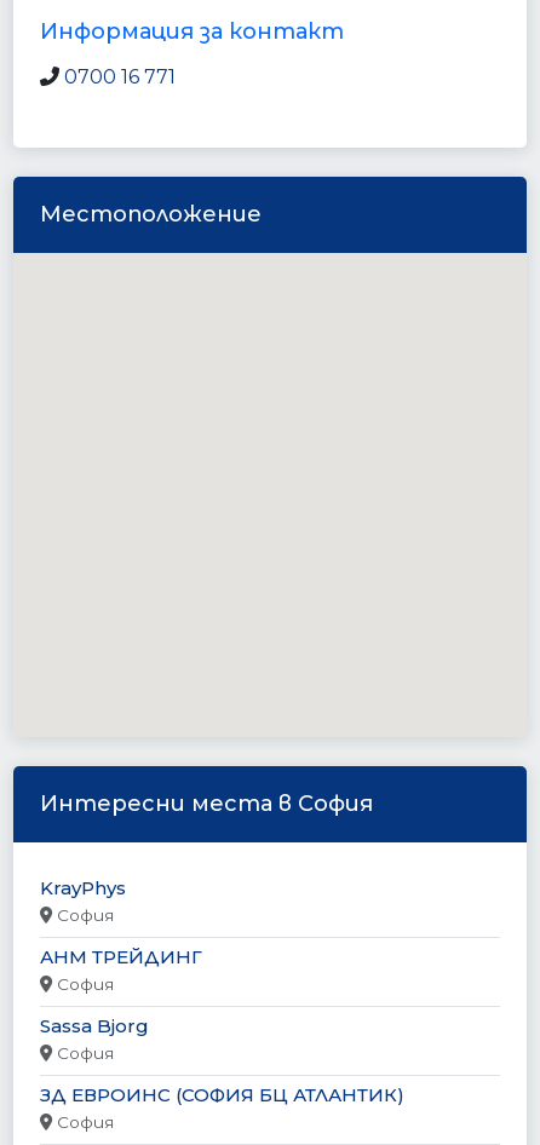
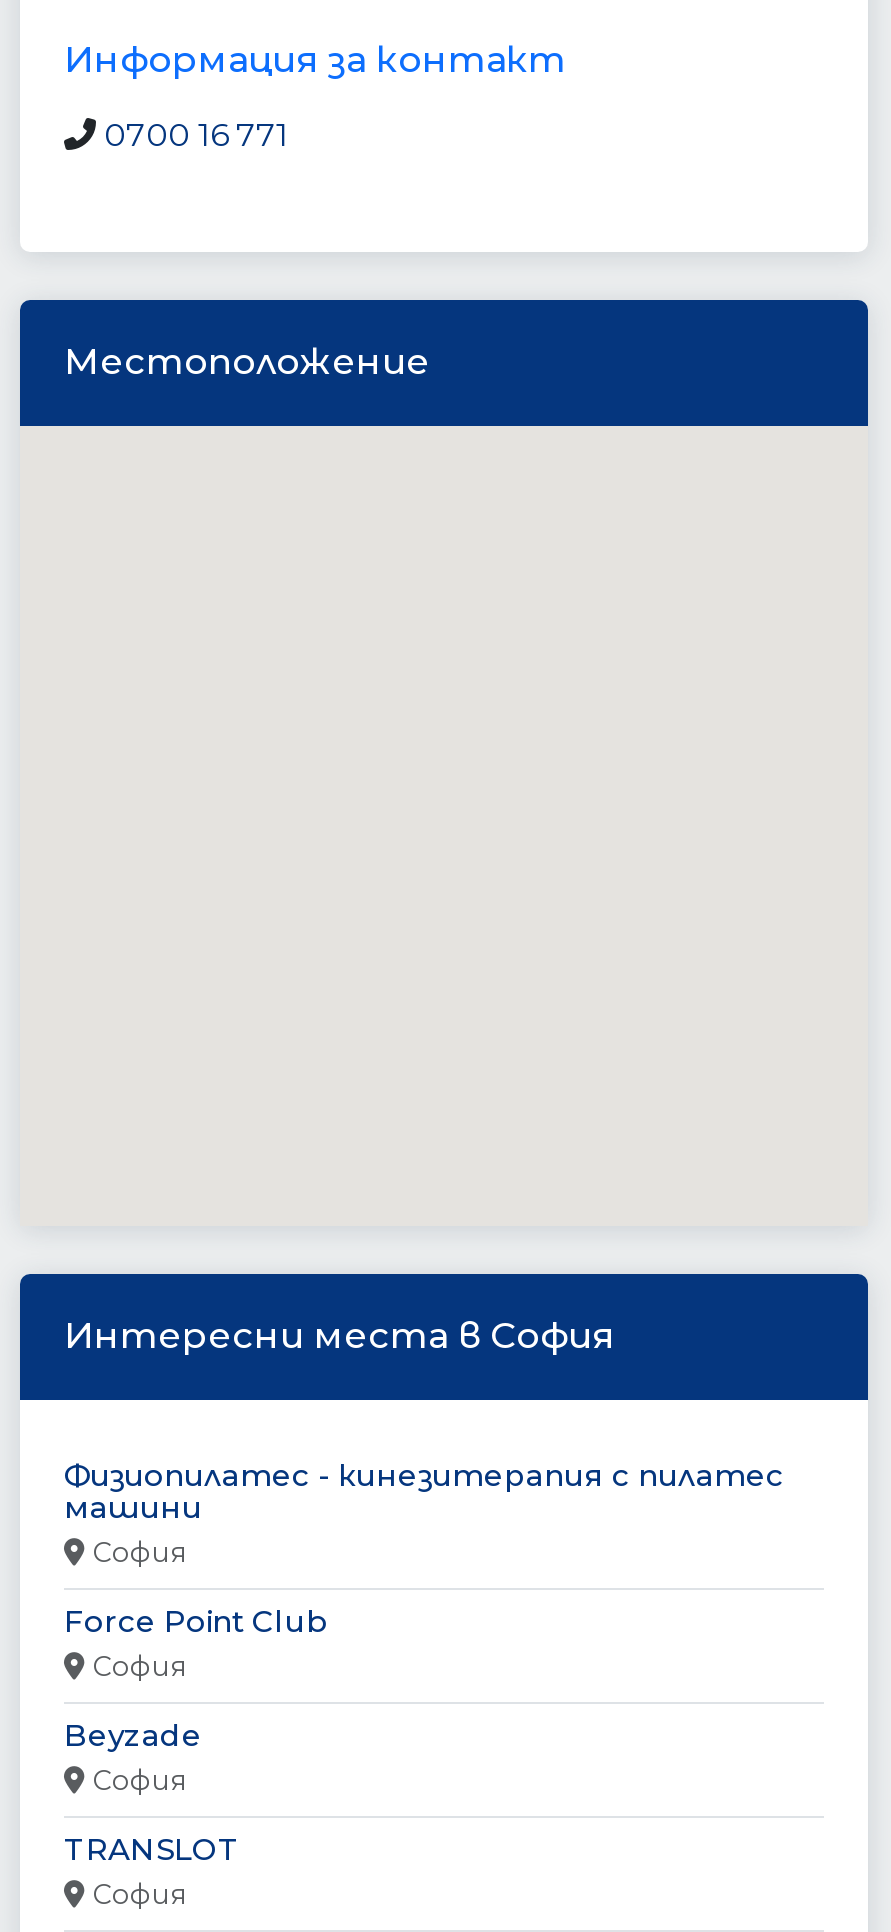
[40,876,126,899] KrayPhys -> [64,1456,784,1526] Физиопилатес - кинезитерапия с пилатес | машини
[40,945,202,968] АНМ ТРЕЙДИНГ -> [64,1602,328,1640] Force Point Club
[40,1014,149,1037] Sassa Bjorg -> [64,1716,202,1754] Beyzade
[40,1083,404,1106] ЗД ЕВРОИНС (СОФИЯ БЦ АТЛАНТИК) -> [64,1830,240,1868] TRANSLOT

